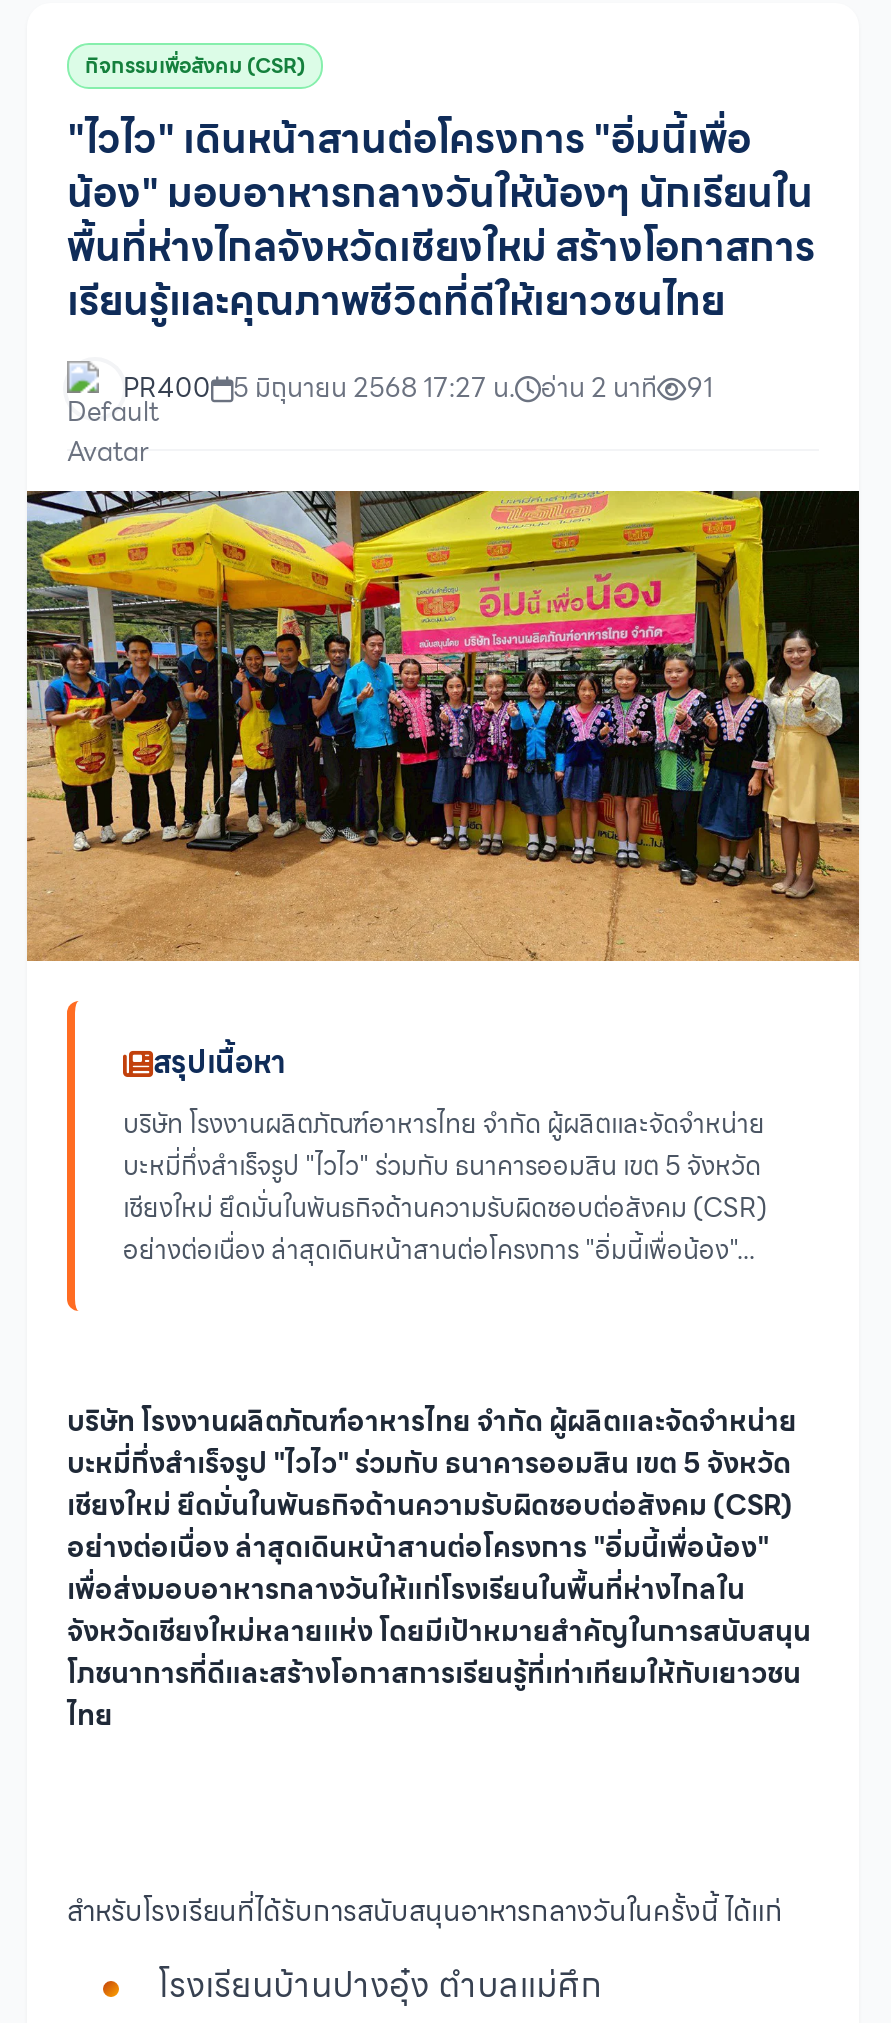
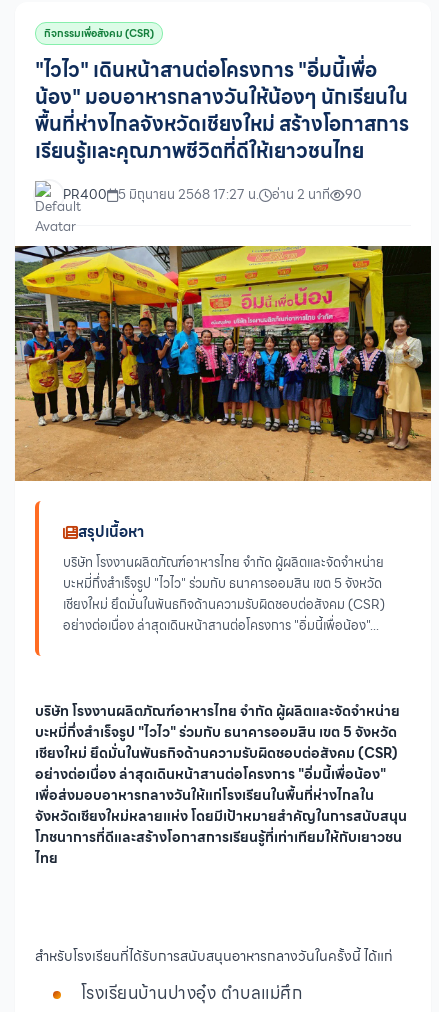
[123,368,713,410] PR400 5 มิถุนายน 2568 17:27 น. อ่าน 2 นาที 91 -> [63,184,362,205] PR400 5 มิถุนายน 2568 17:27 น. อ่าน 2 นาที 90

